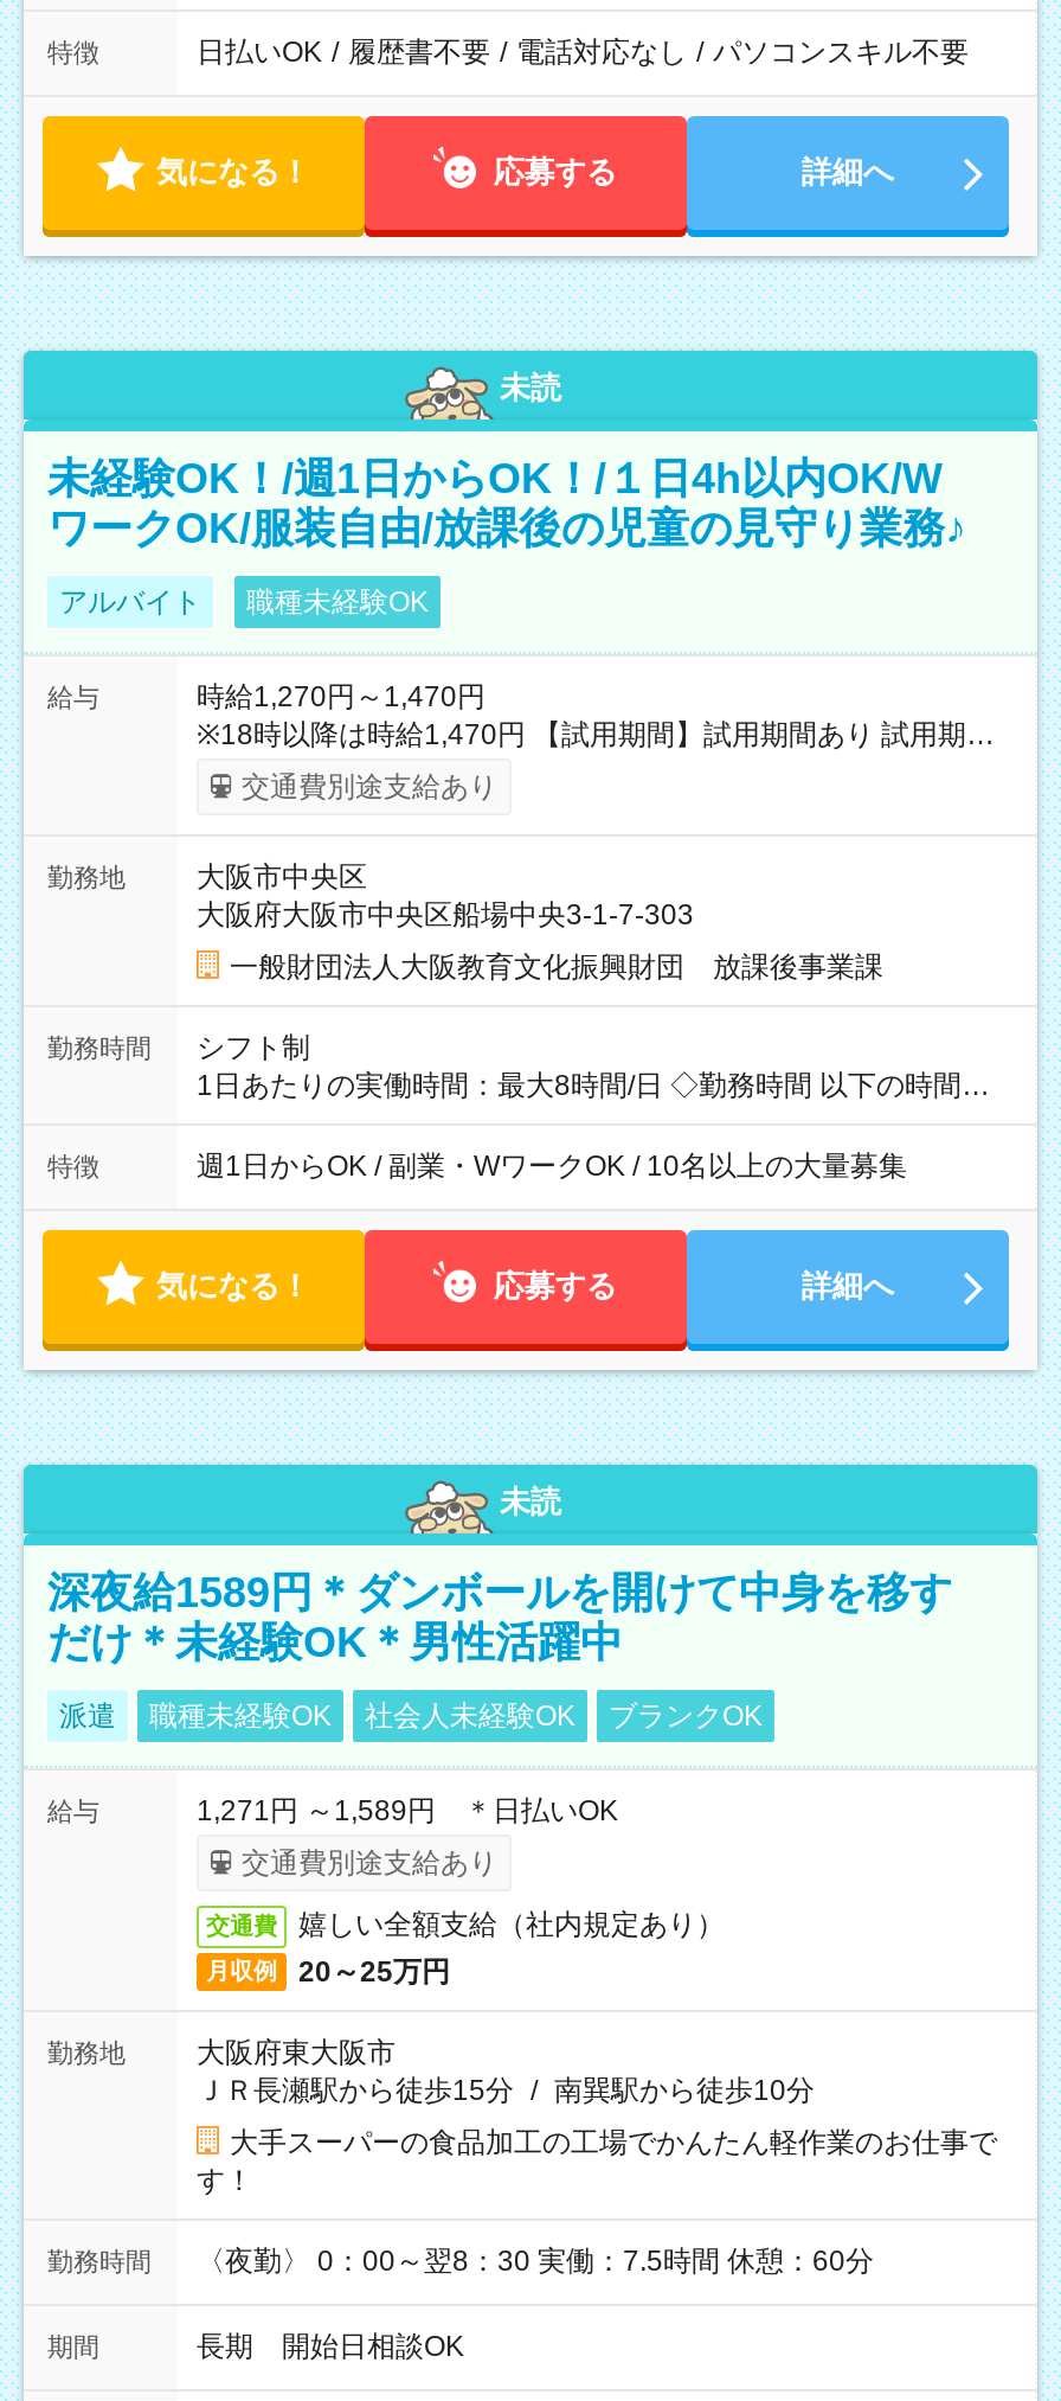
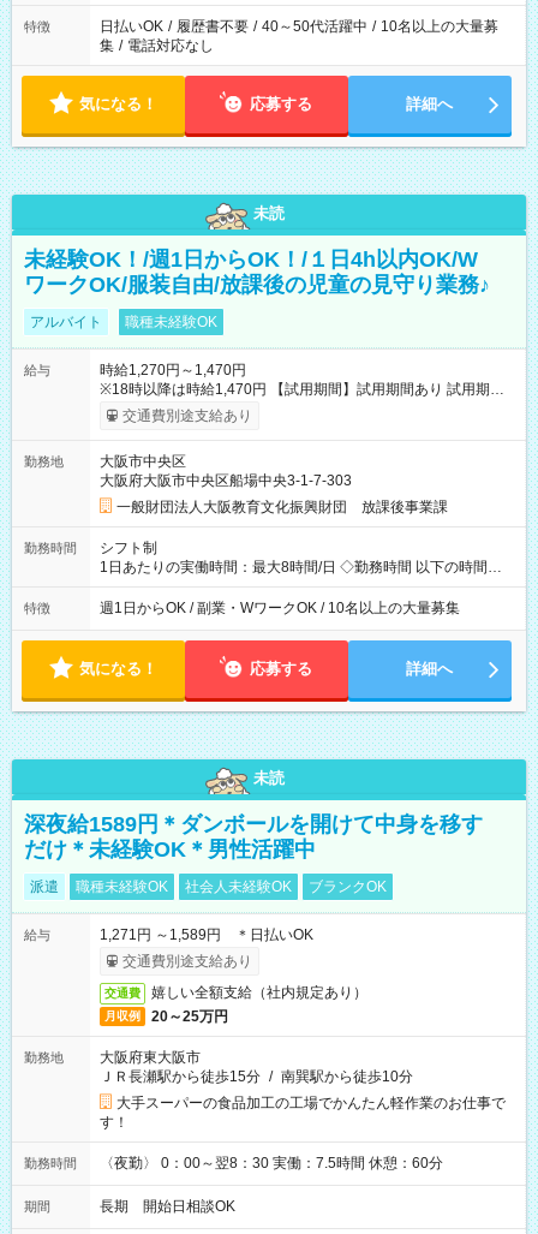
[197,36,969,69] 日払いOK / 履歴書不要 / 電話対応なし / パソコンスキル不要 -> [100,18,498,54] 日払いOK / 履歴書不要 / 40～50代活躍中 / 10名以上の大量募 | 集 / 電話対応なし

